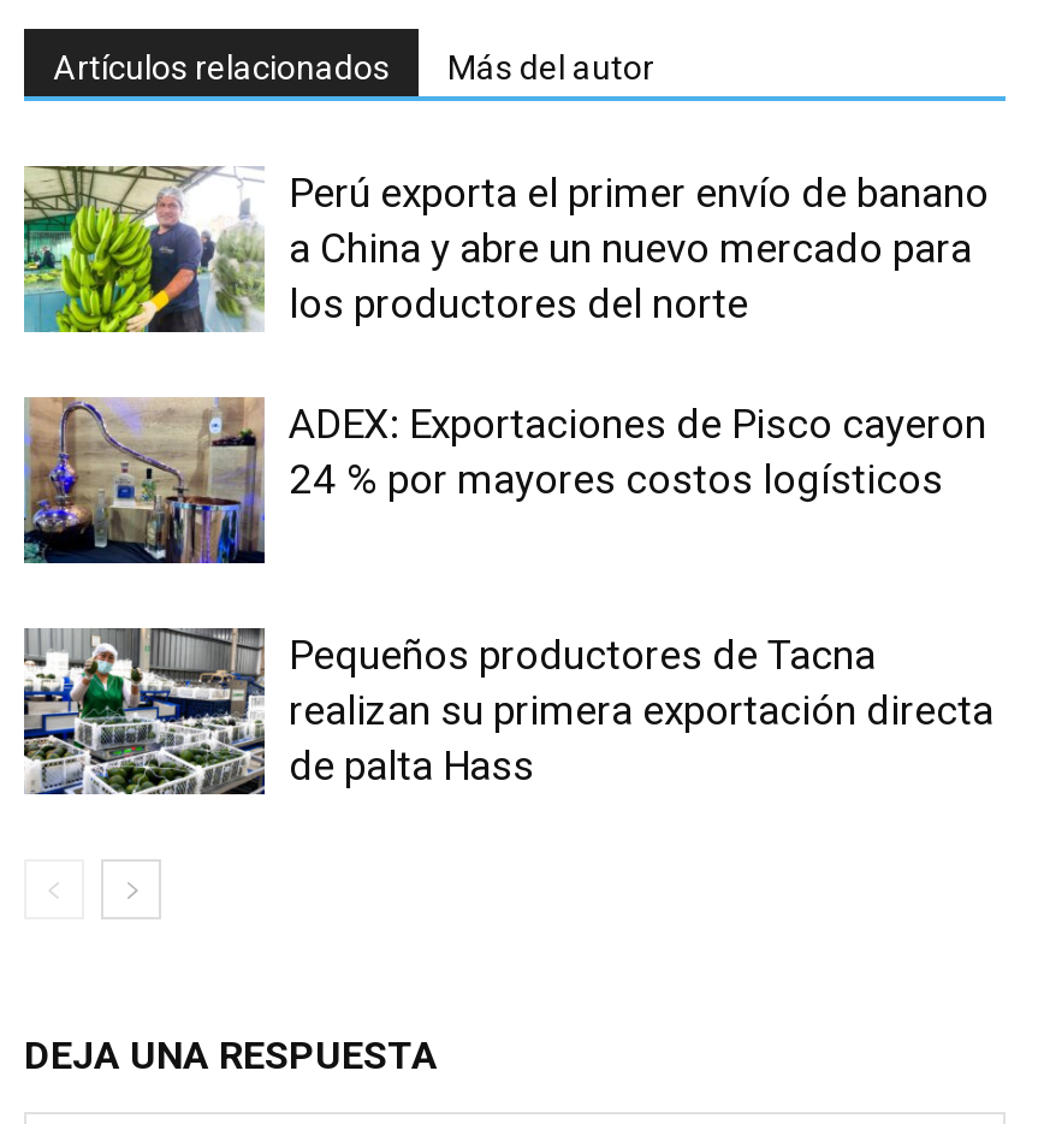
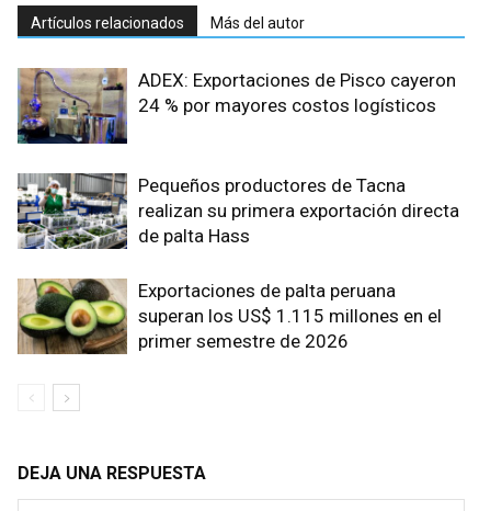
[22,164,989,335] [image] | Perú exporta el primer envío de banano | a China y abre un nuevo mercado para | los productores del norte -> none
moved [19,392,993,790] -> [15,66,459,247]: [image] | ADEX: Exportaciones de Pisco cayeron | 24 % por mayores costos logísticos | Pequeños productores de Tacna | realizan su primera exportación directa | de palta Hass
none -> [16,279,442,355] [image] | Exportaciones de palta peruana | superan los US$ 1.115 millones en el | primer semestre de 2026

